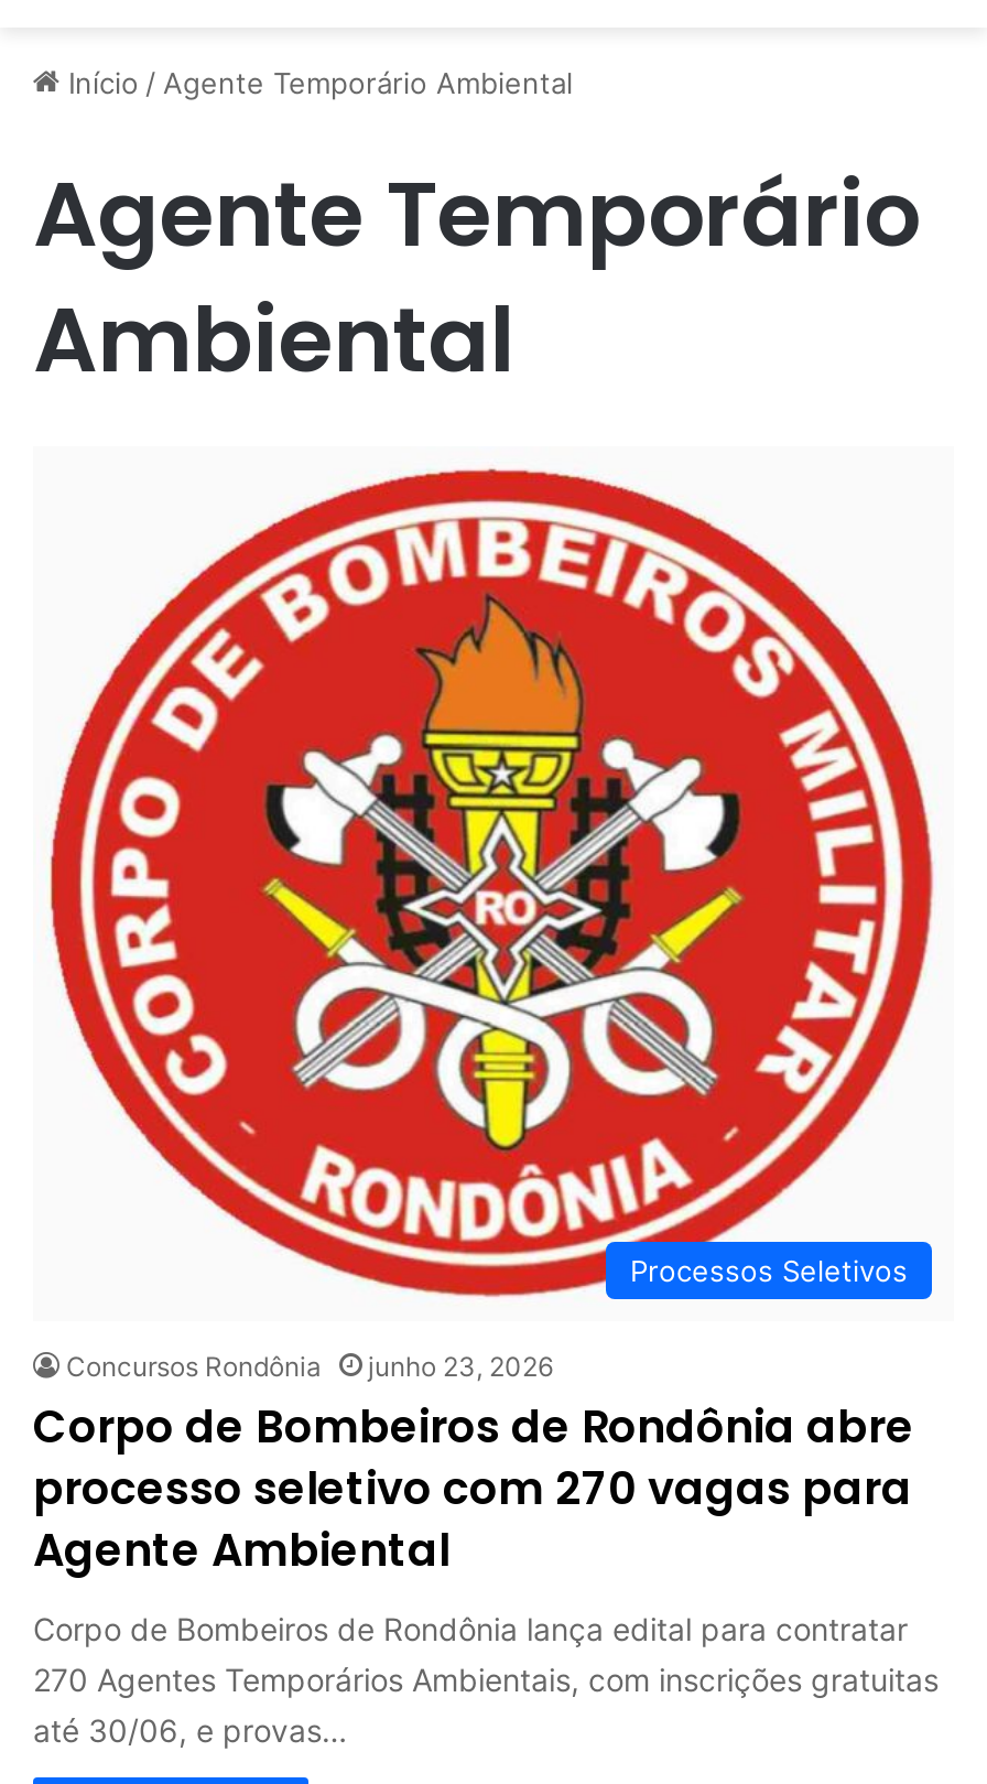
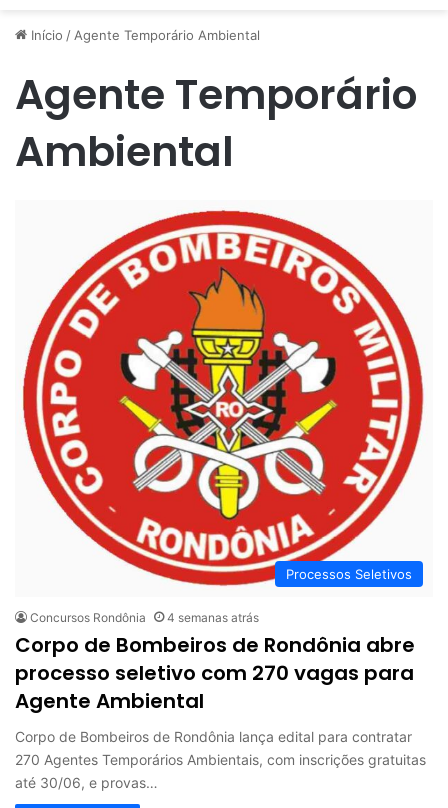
[368,1351,553,1384] junho 23, 2026 -> [167,610,259,625] 4 semanas atrás

